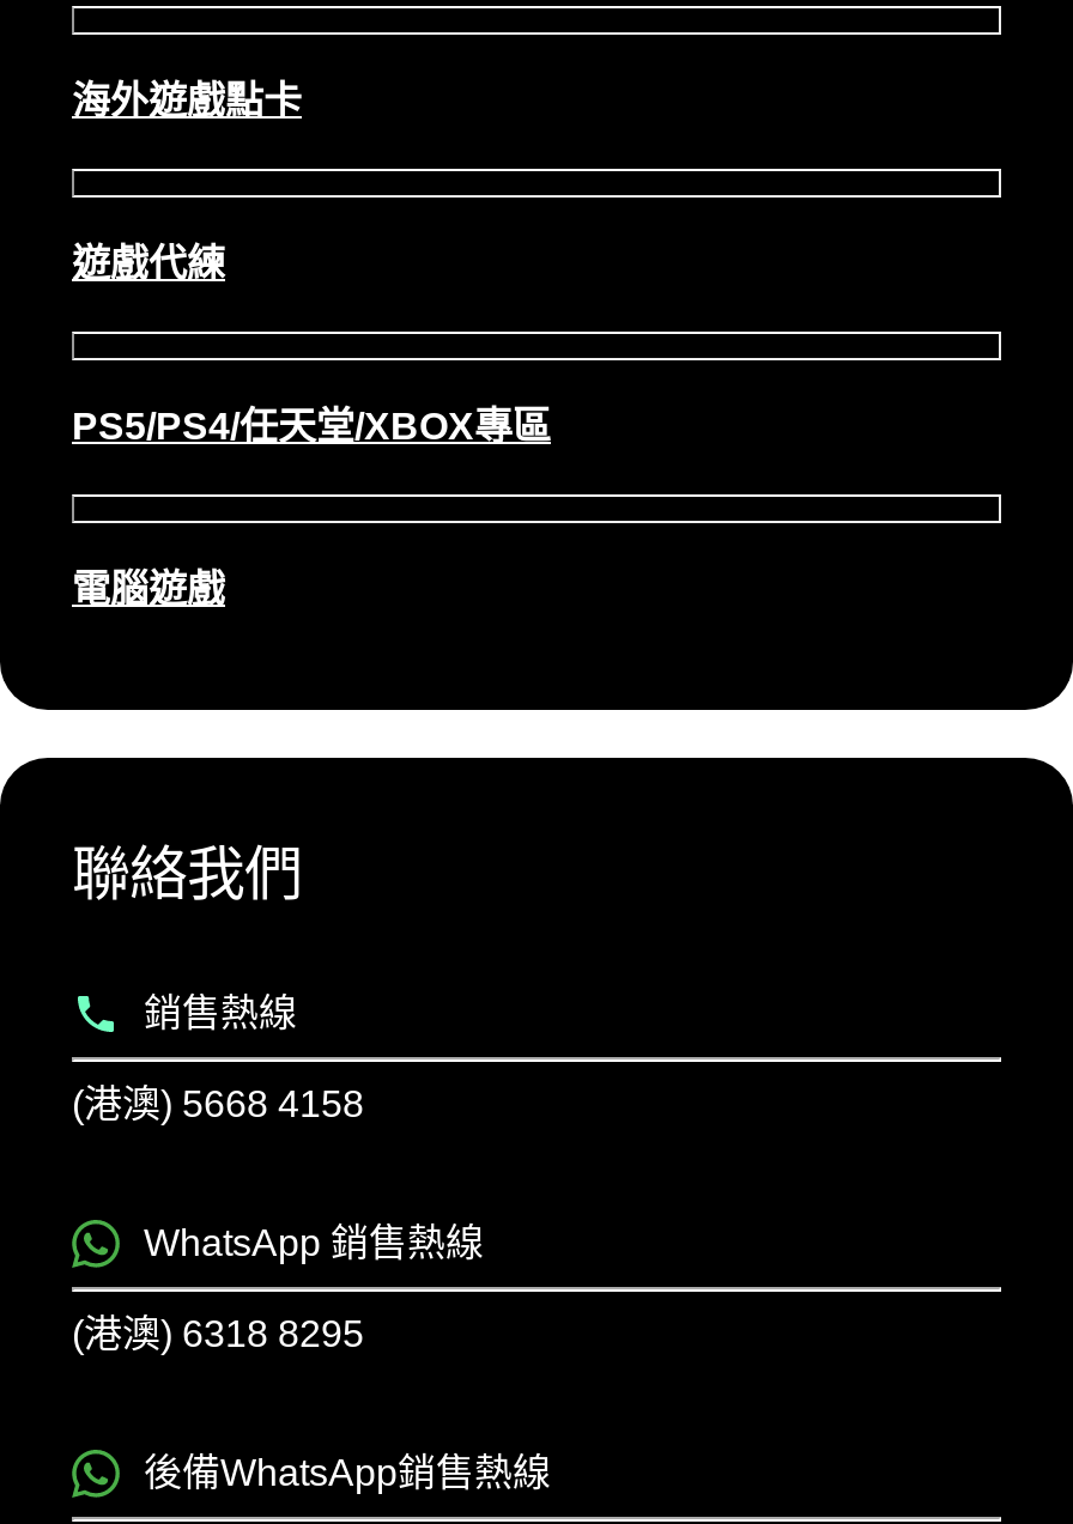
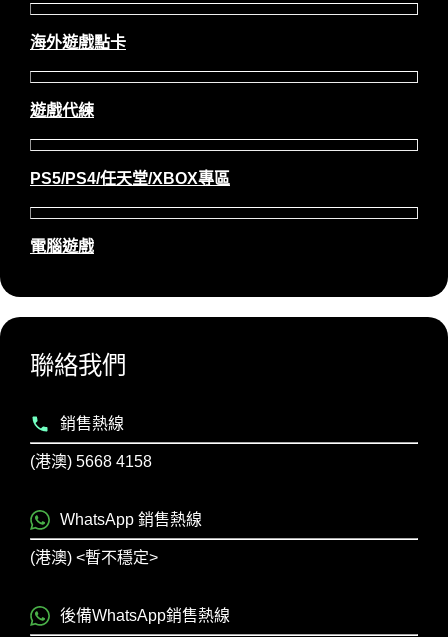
[72,1313,364,1354] (港澳) 6318 8295 -> [30,549,158,566] (港澳) <暫不穩定>

